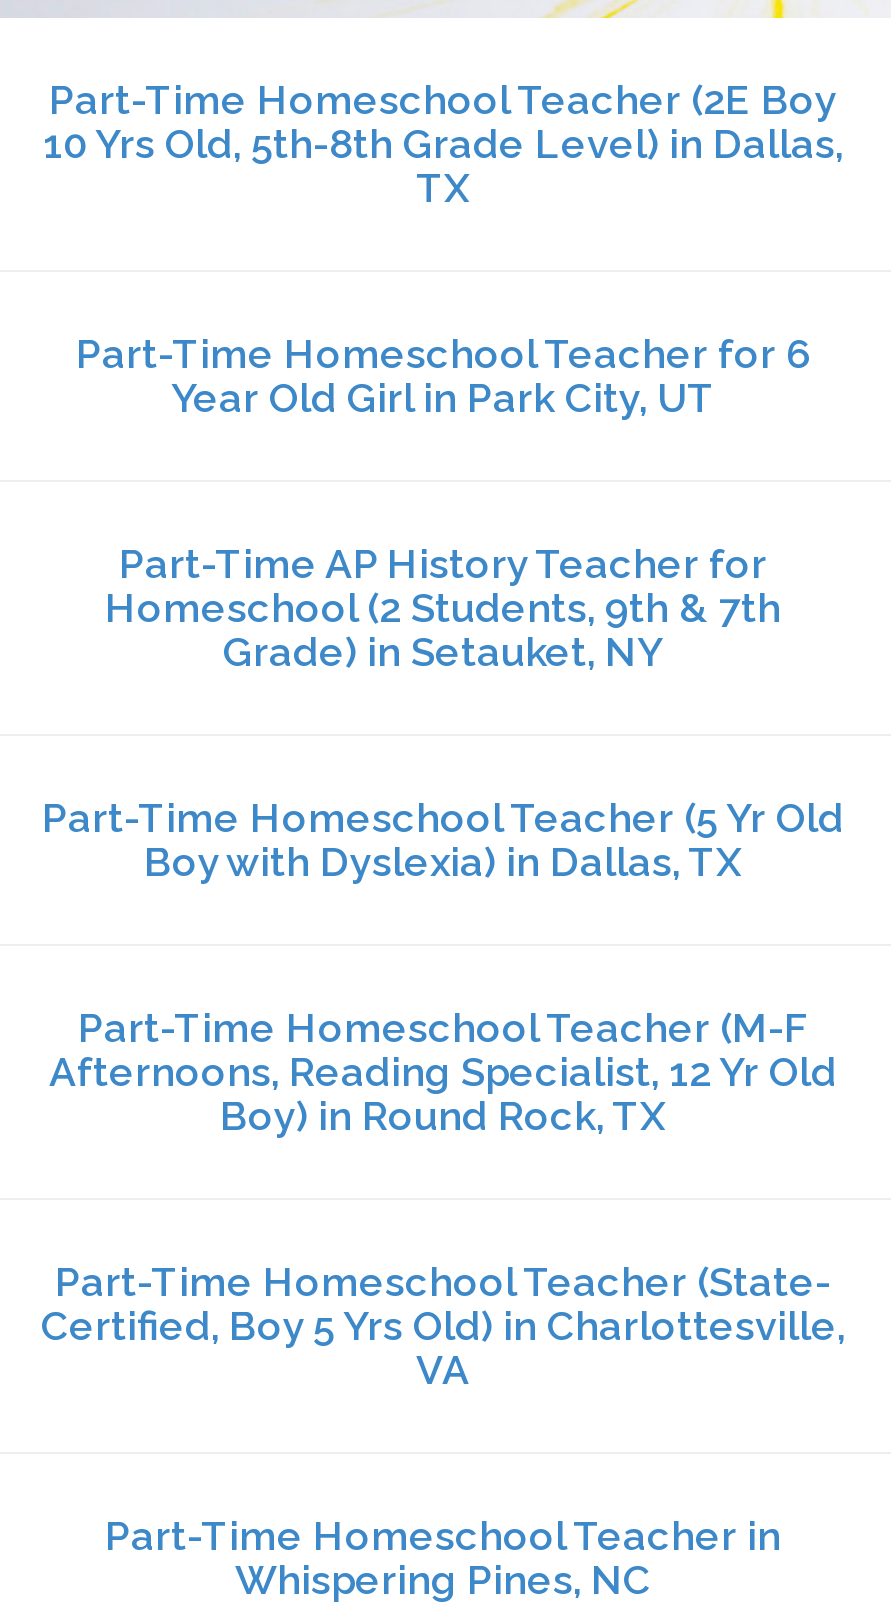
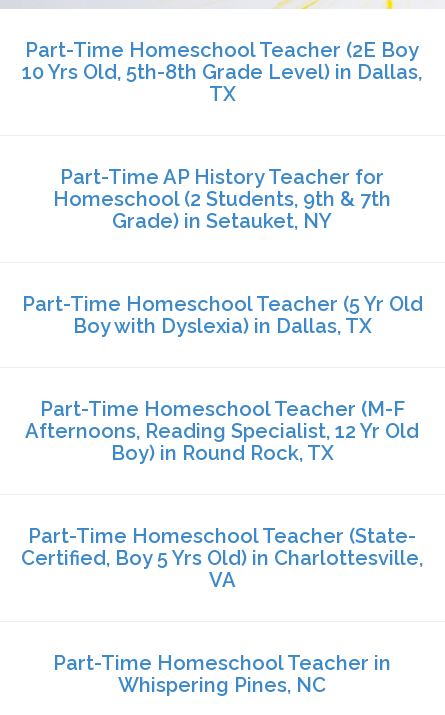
[76,330,810,422] Part-Time Homeschool Teacher for 6 | Year Old Girl in Park City, UT -> none

